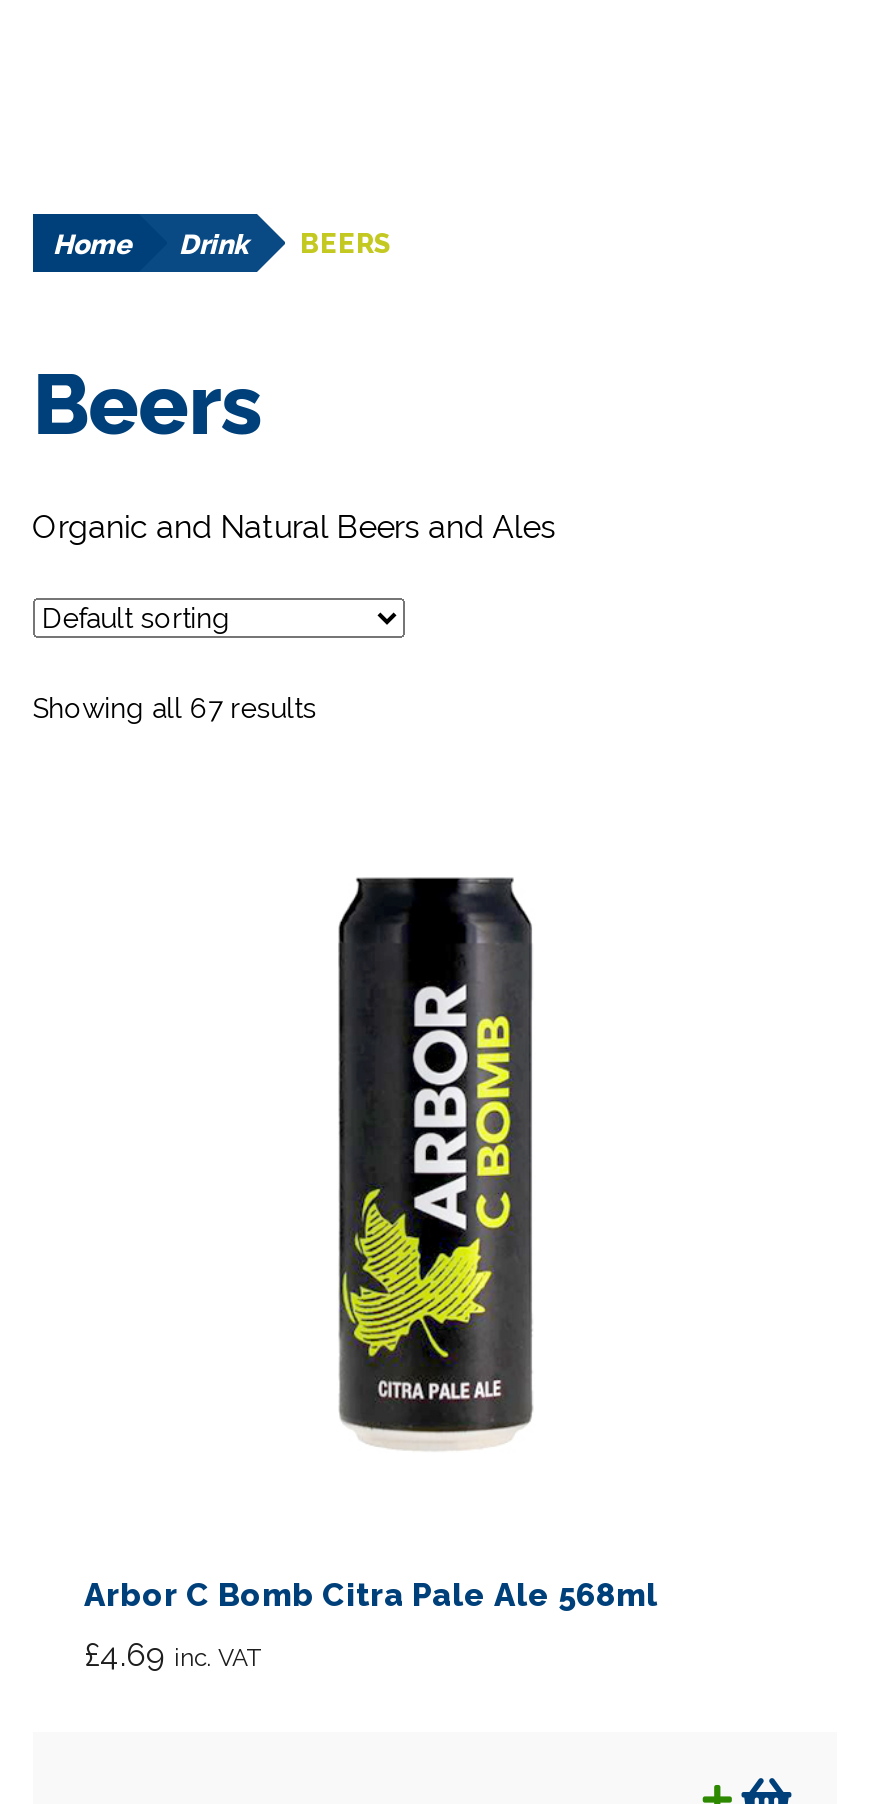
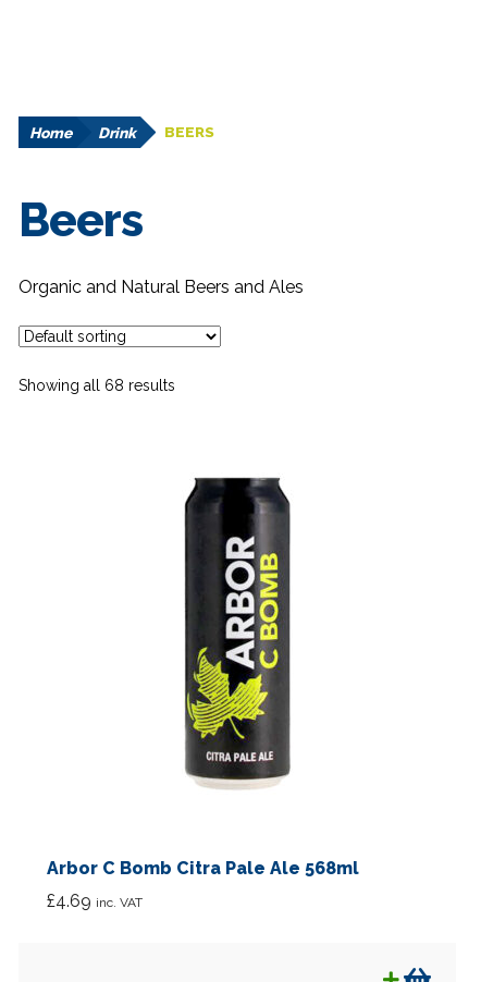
[32,692,316,724] Showing all 67 results -> [18,377,175,394] Showing all 68 results

